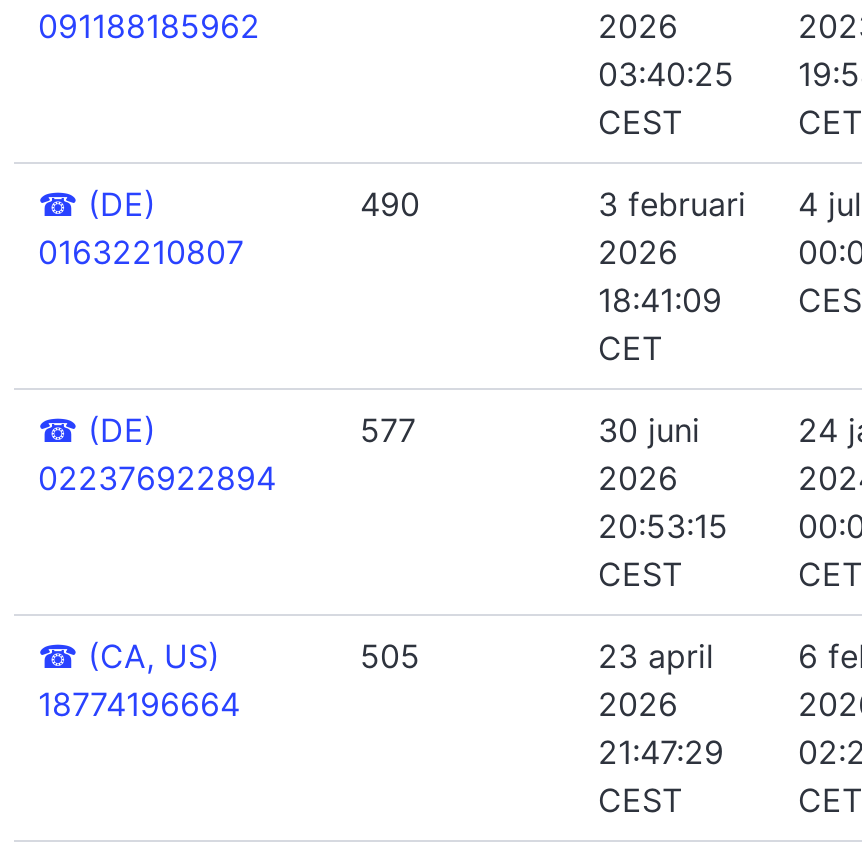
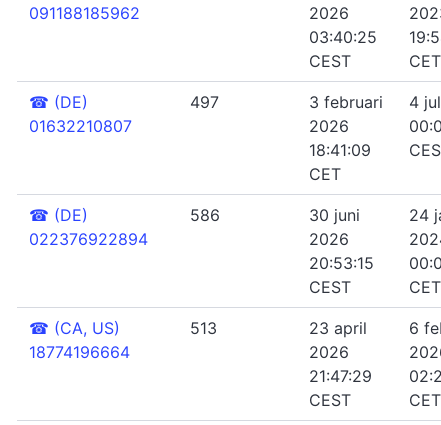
[360,184,420,224] 490 -> [190,92,219,112] 497
[360,410,416,450] 577 -> [190,205,220,225] 586
[360,636,420,676] 505 -> [190,318,217,338] 513

